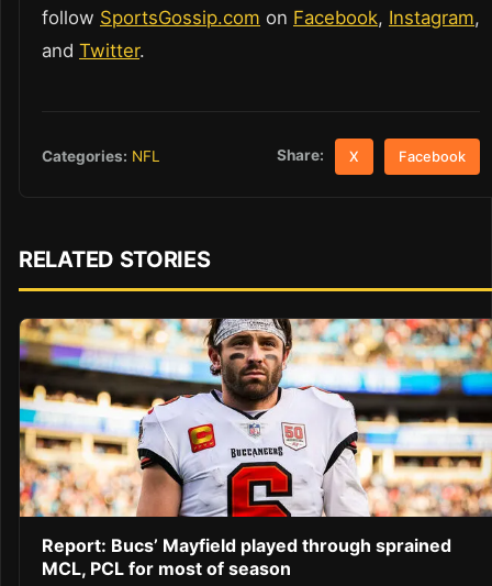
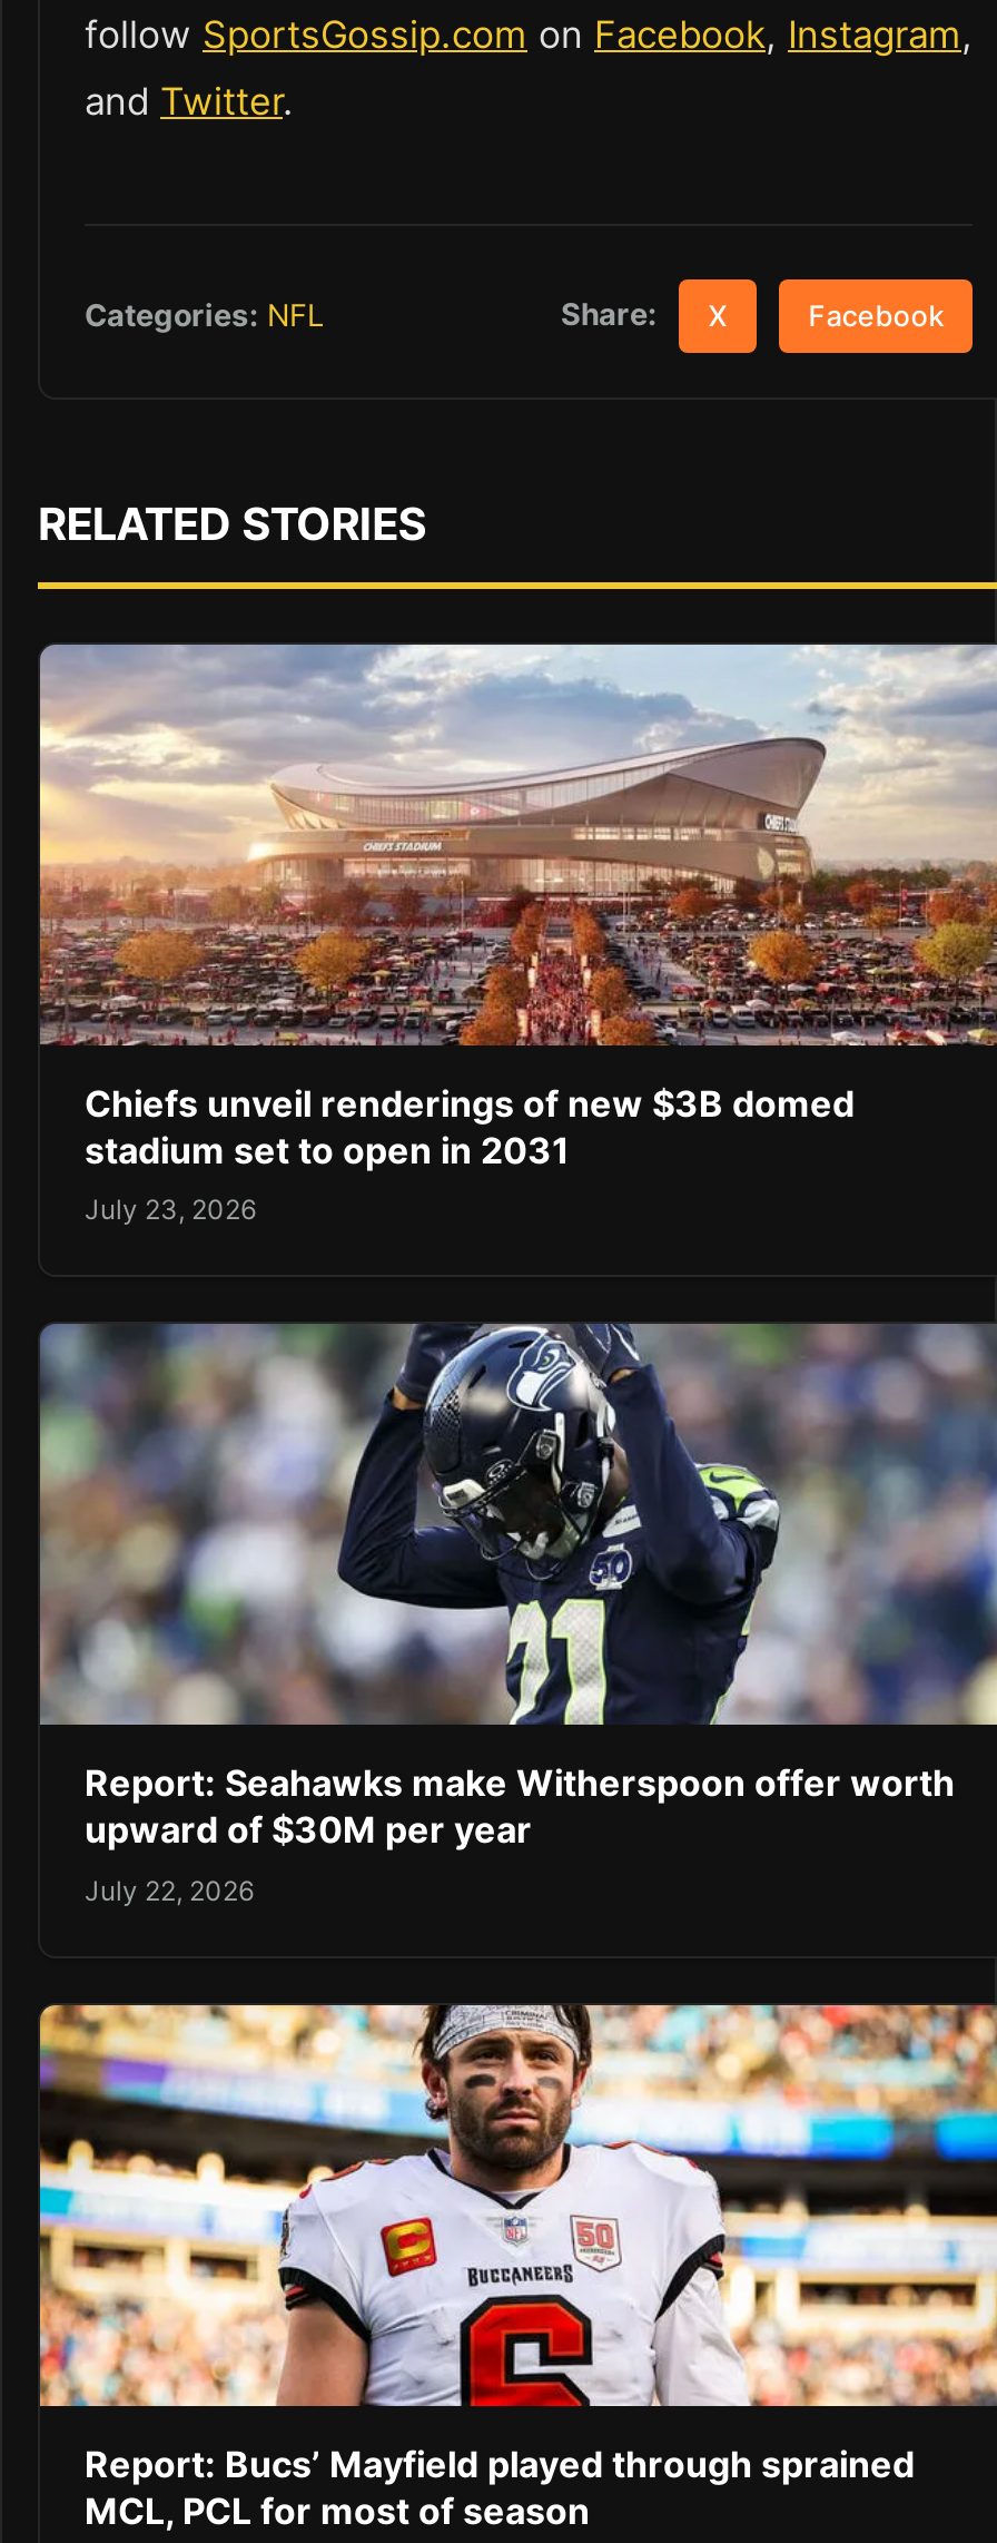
none -> [38,642,990,1226] [image] | Chiefs unveil renderings of new $3B domed | stadium set to open in 2031 | July 23, 2026
none -> [38,1322,990,1906] [image] | Report: Seahawks make Witherspoon offer worth | upward of $30M per year | July 22, 2026

